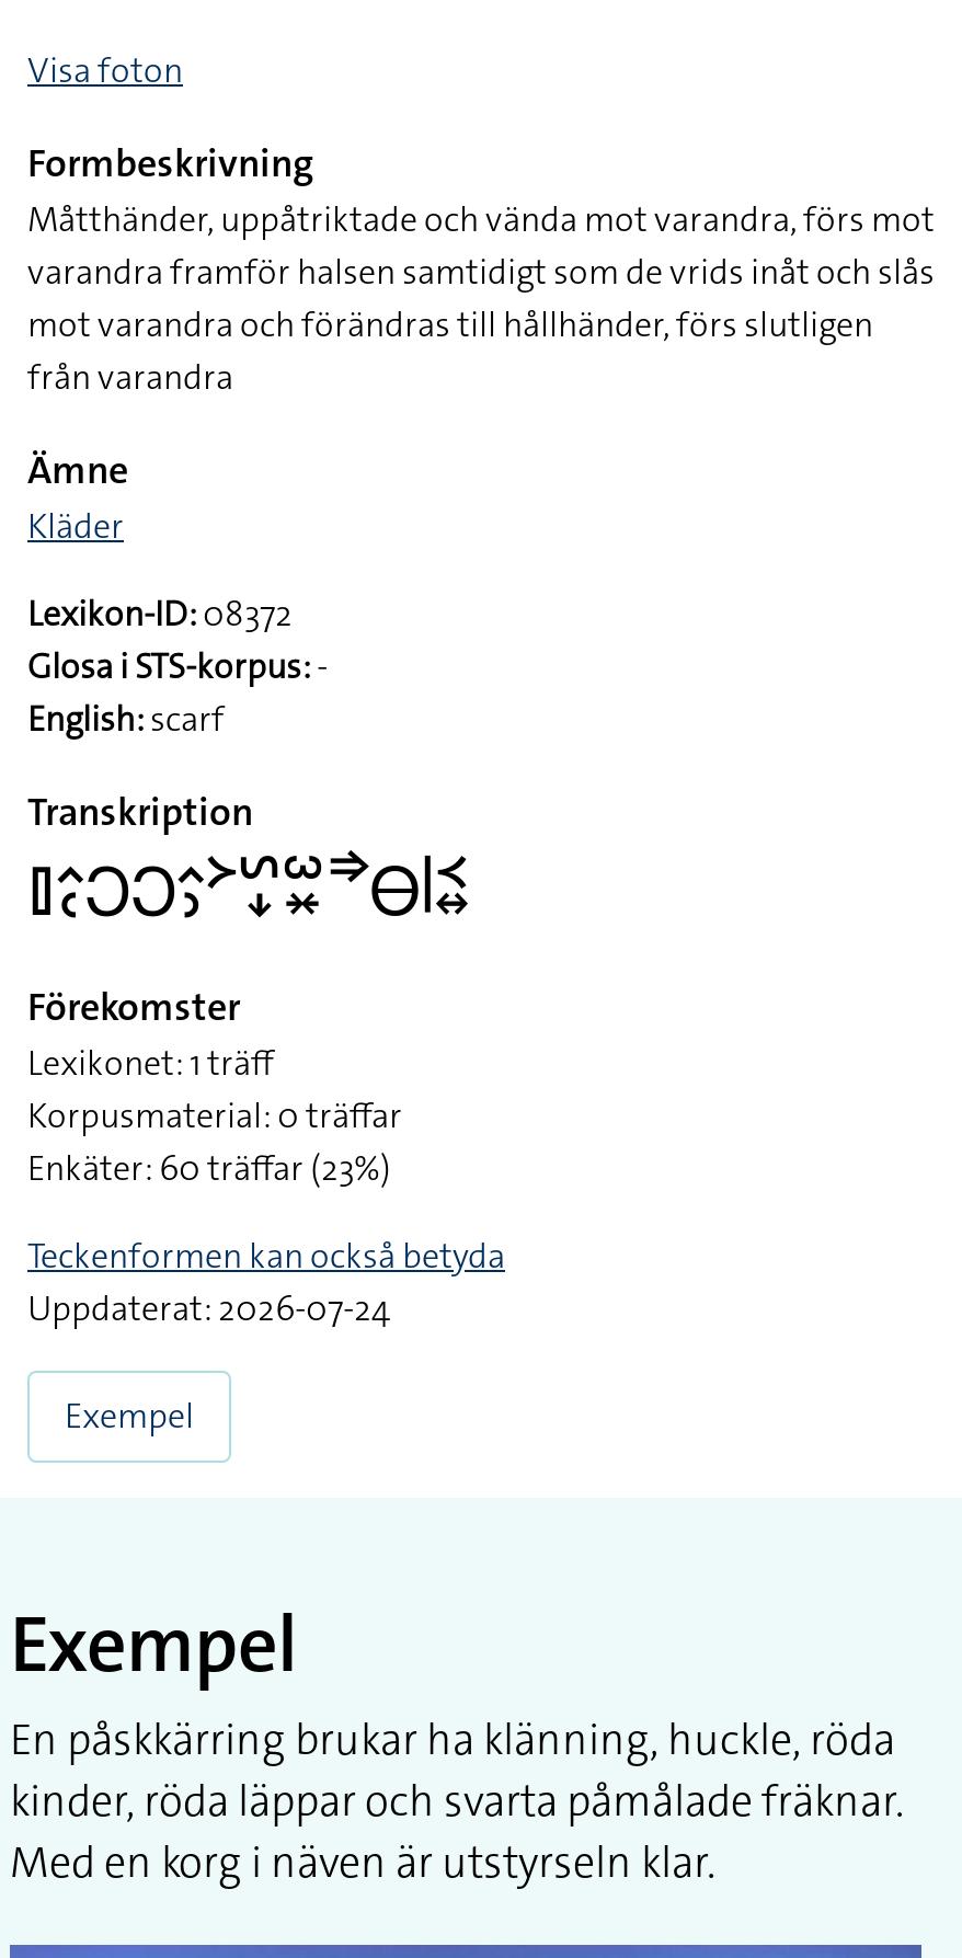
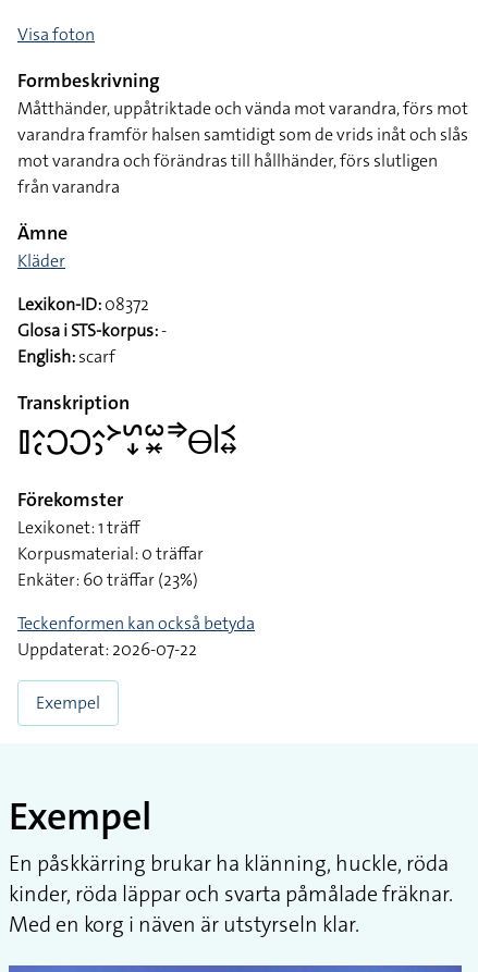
[27,1285,391,1331] Uppdaterat: 2026-07-24 -> [17,638,197,661] Uppdaterat: 2026-07-22

